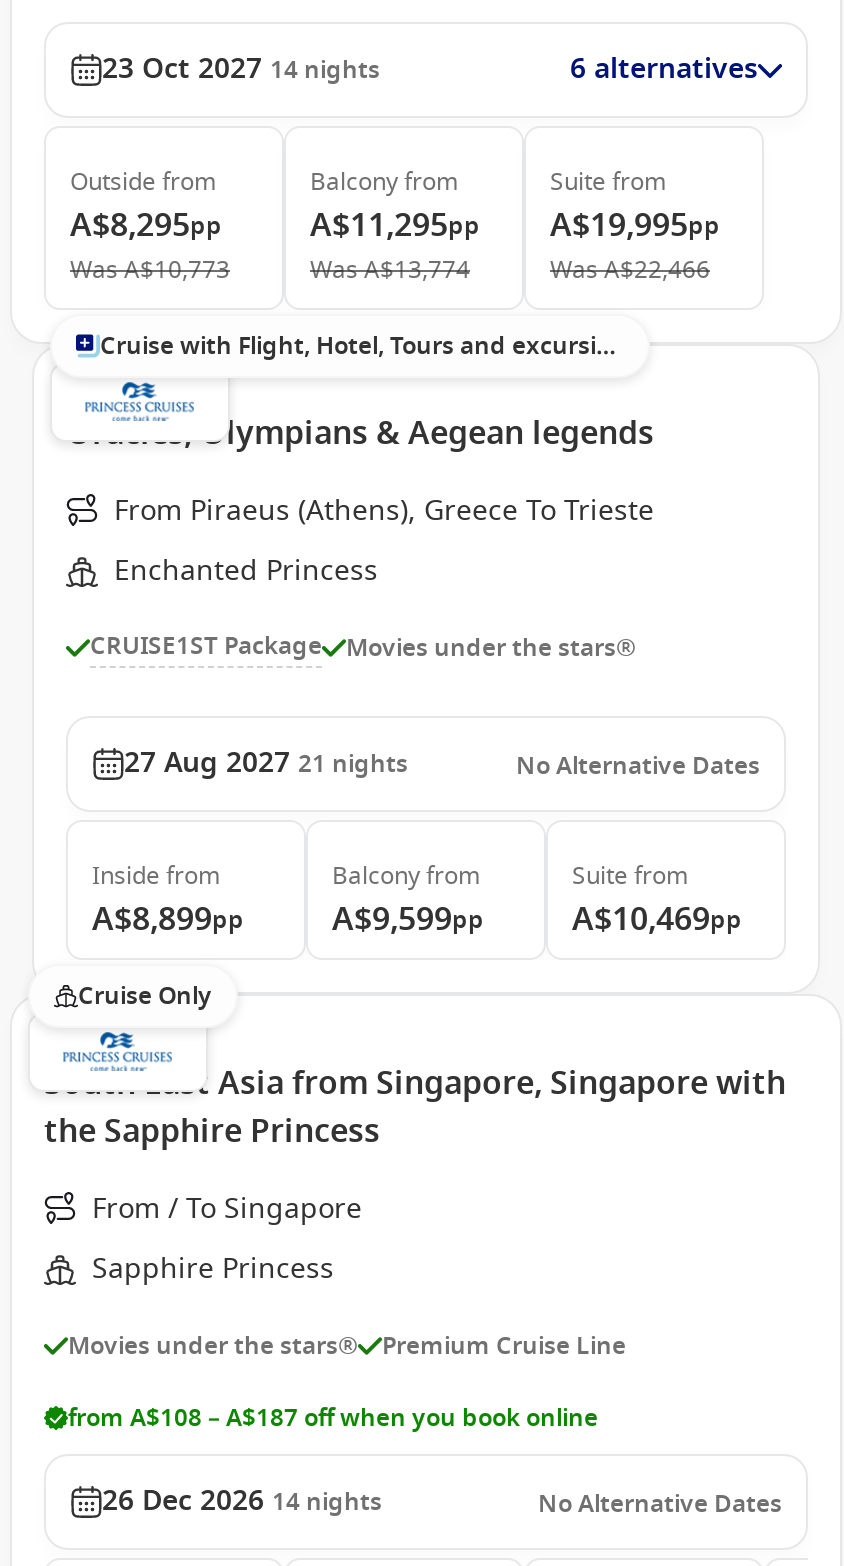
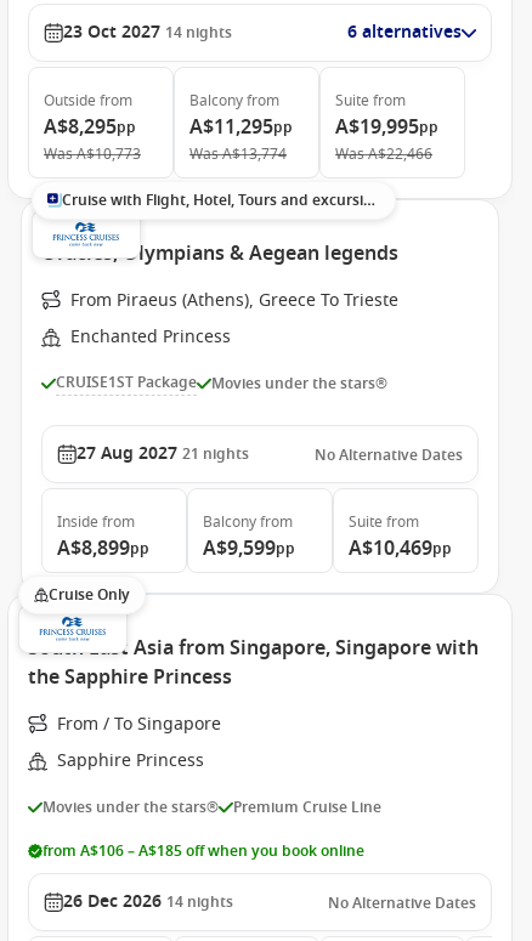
[68,1400,598,1436] from A$108 – A$187 off when you book online -> [43,840,364,862] from A$106 – A$185 off when you book online

